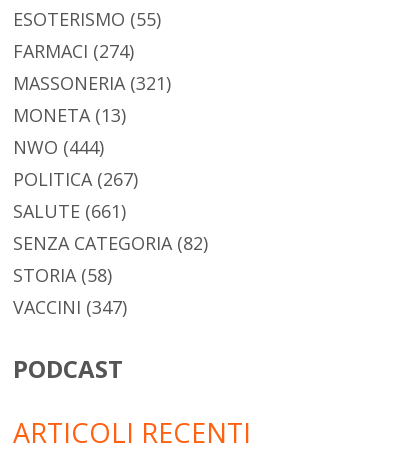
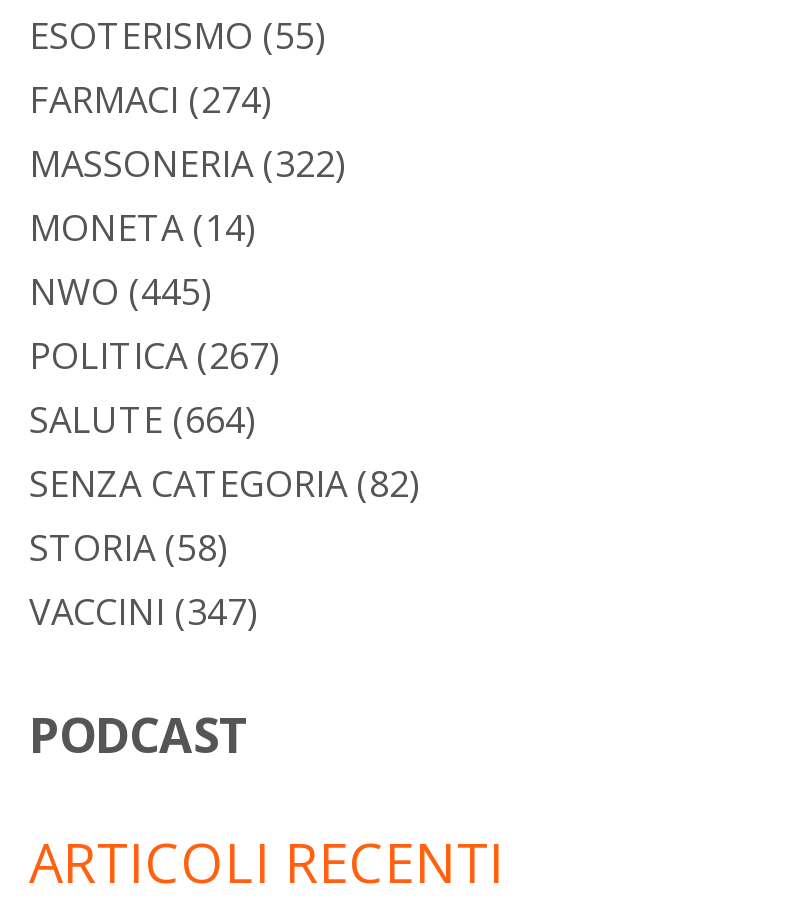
[13,71,171,95] MASSONERIA (321) -> [29,138,345,186] MASSONERIA (322)
[13,103,126,127] MONETA (13) -> [29,202,255,250] MONETA (14)
[13,135,104,159] NWO (444) -> [29,266,211,314] NWO (445)
[13,199,126,223] SALUTE (661) -> [29,394,255,442] SALUTE (664)

